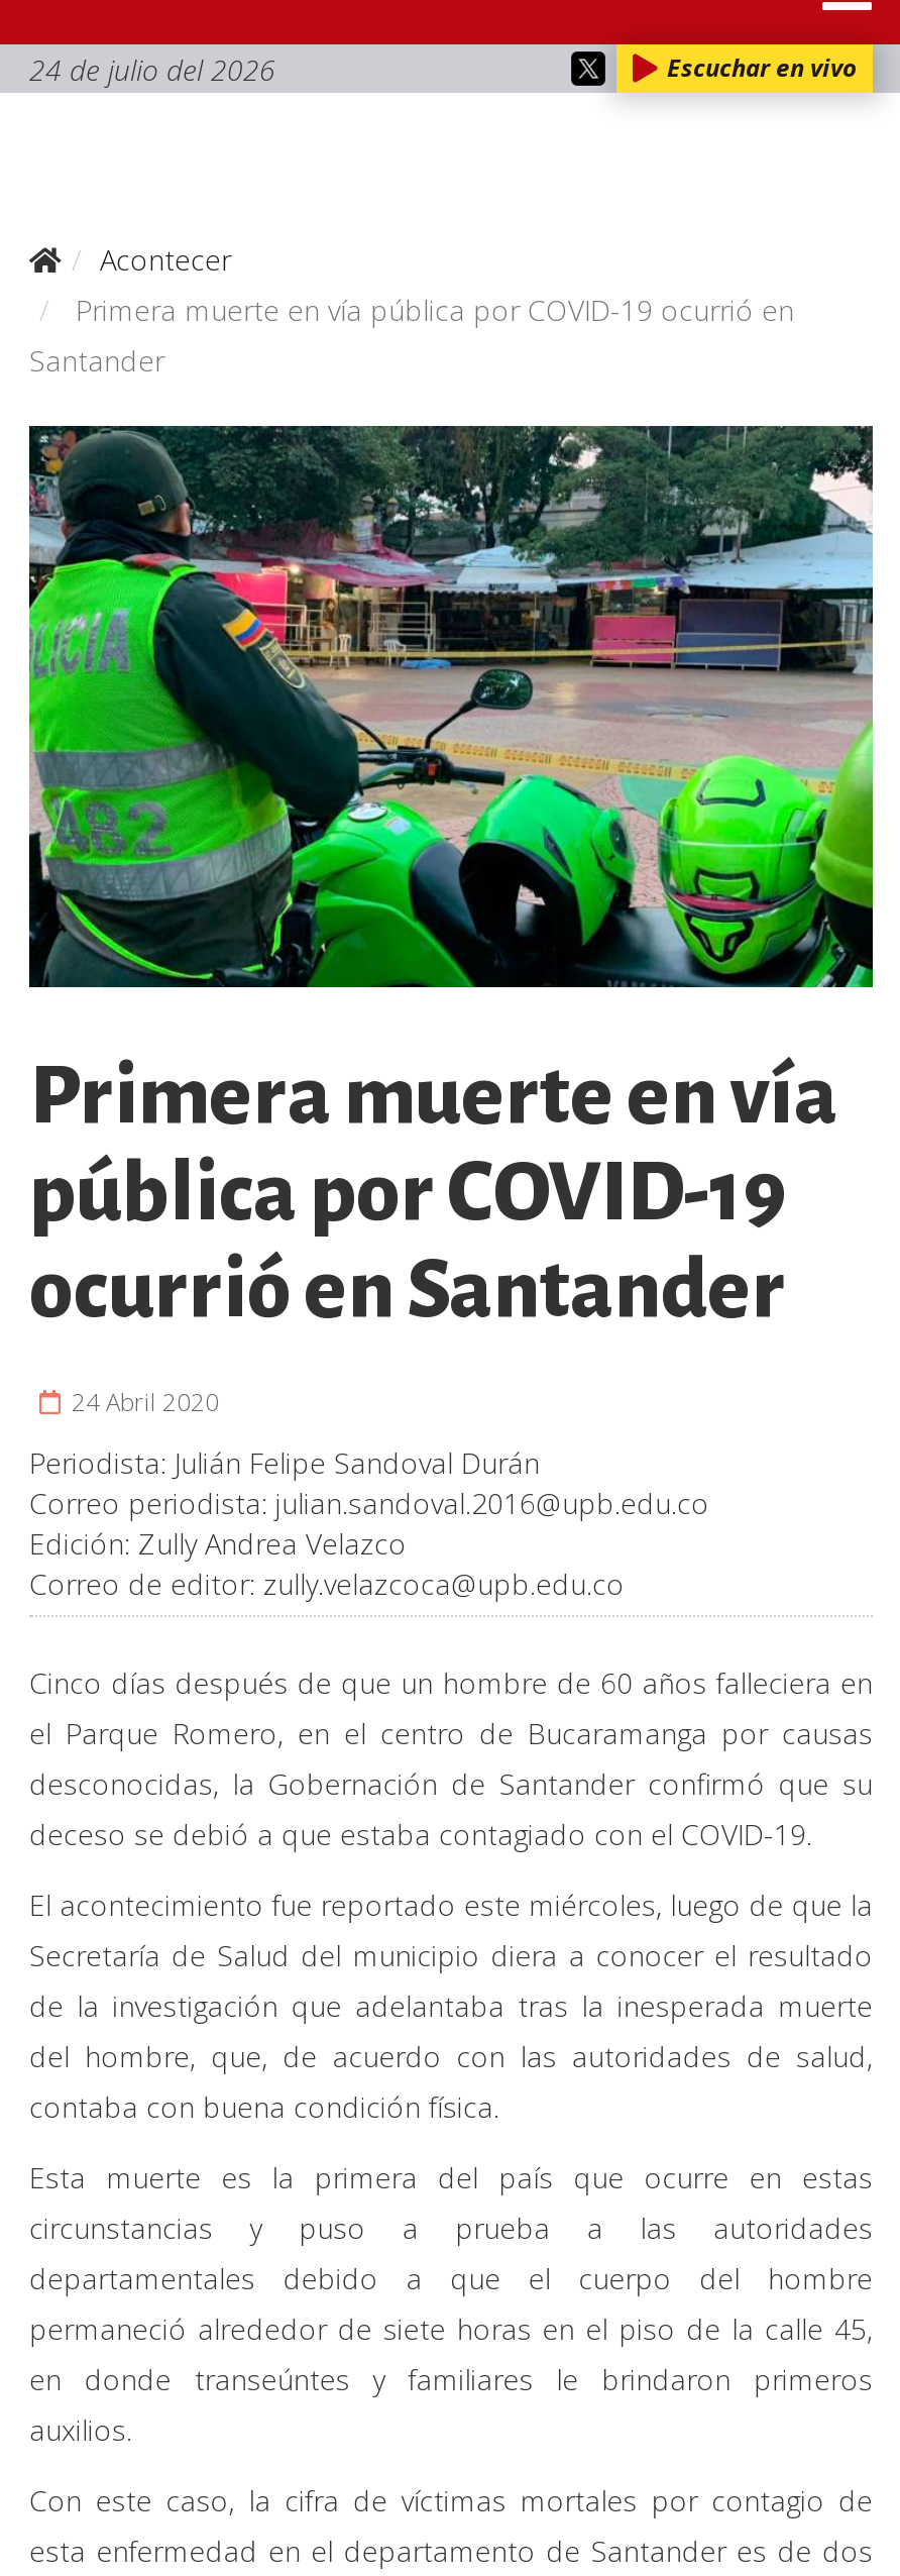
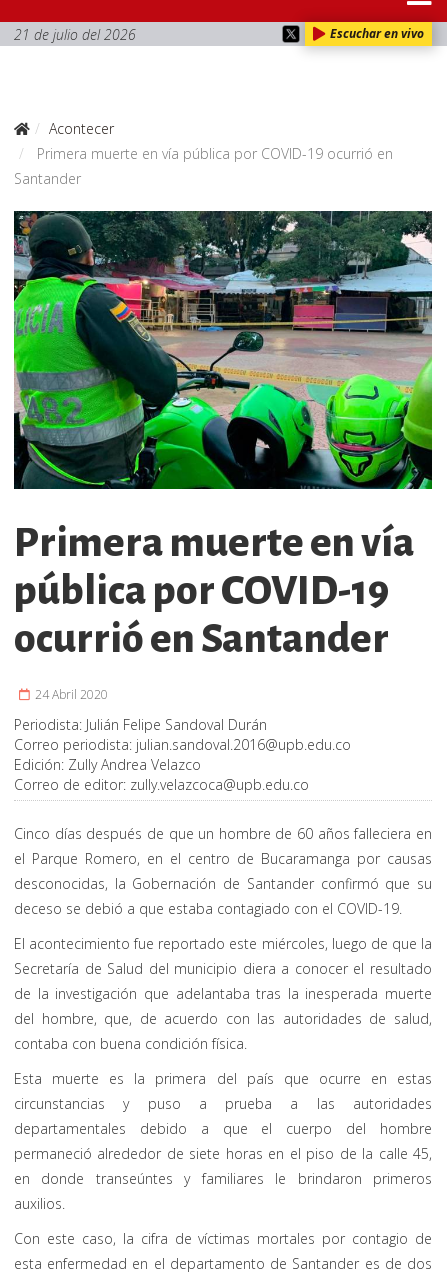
[29,49,275,88] 24 de julio del 2026 -> [14,24,136,43] 21 de julio del 2026

